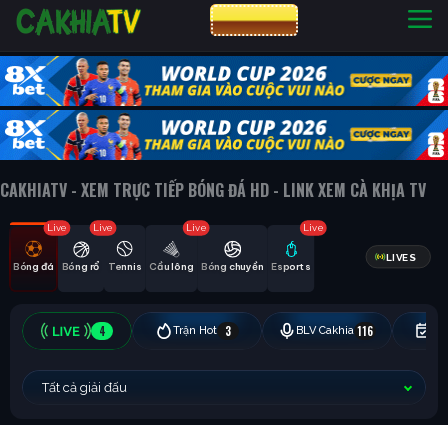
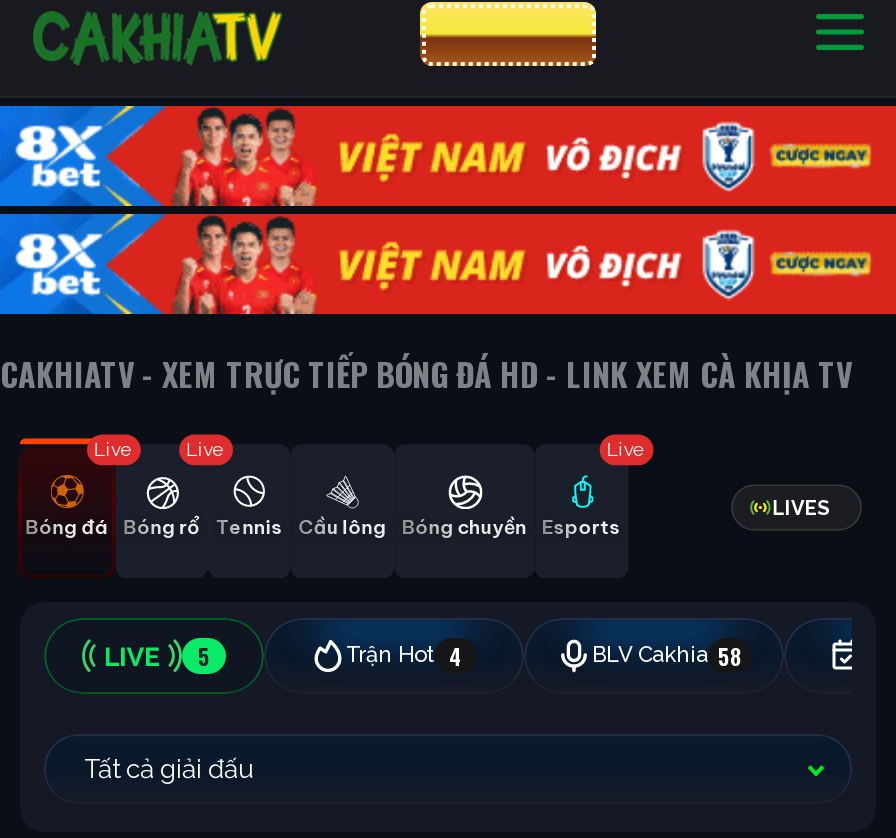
[4,55,445,161] [image] -> [10,104,890,316] [image]
[186,222,206,232] Live -> none
[98,322,373,338] 4 | Trận Hot | 3 | BLV Cakhia 116 -> [198,639,742,671] 5 | Trận Hot 4 | BLV Cakhia 58

